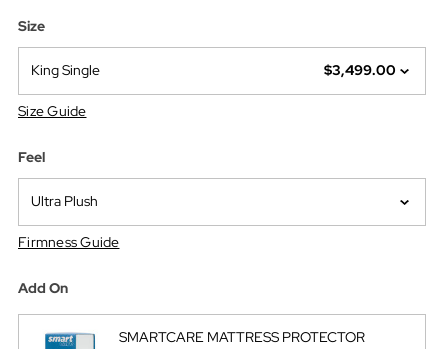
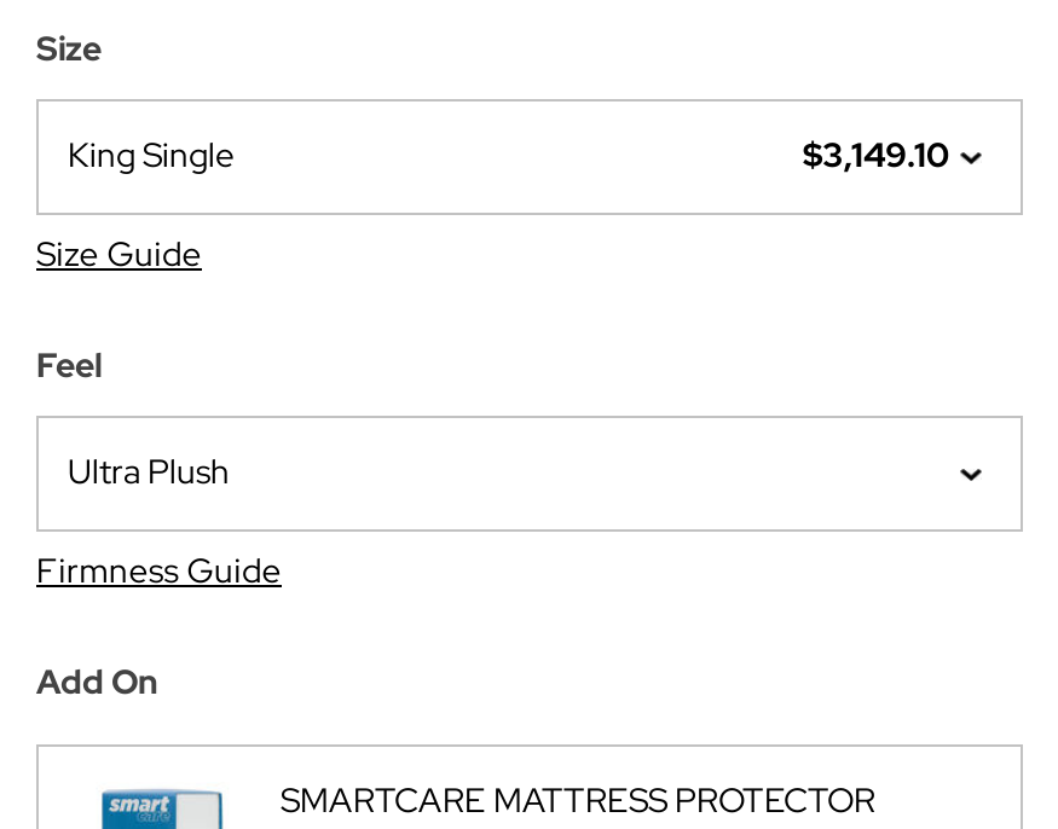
[324,61,396,79] $3,499.00 -> [803,134,950,177] $3,149.10

